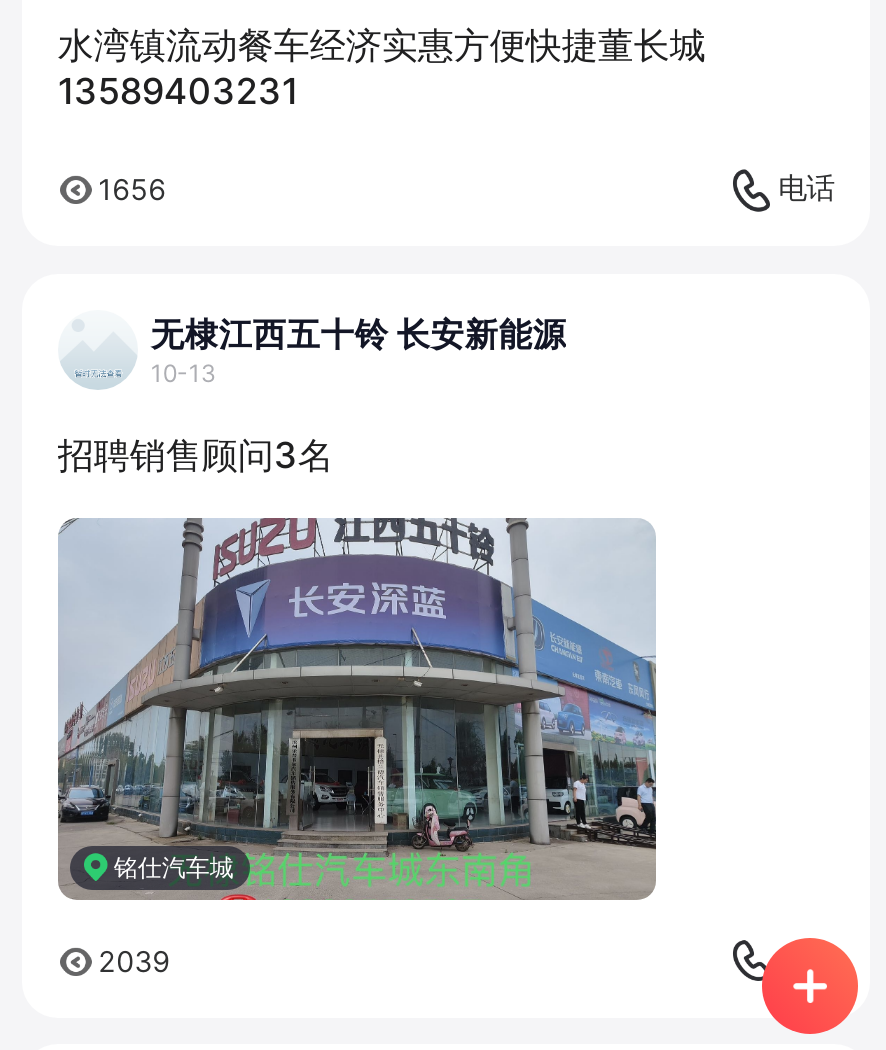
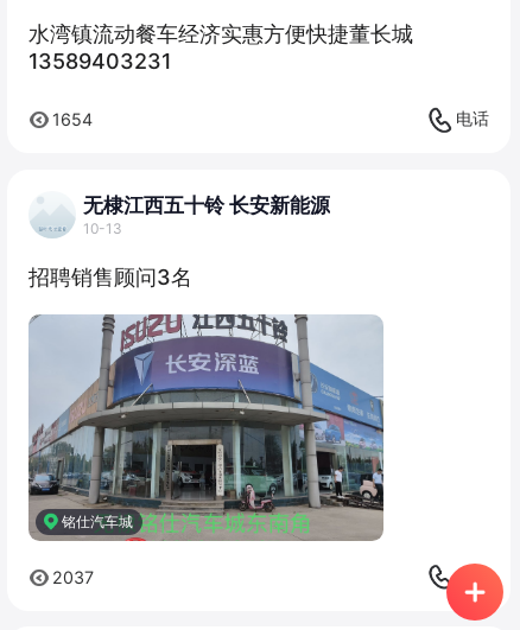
[98,173,166,207] 1656 -> [52,110,93,130] 1654
[98,944,170,978] 2039 -> [52,567,94,587] 2037

